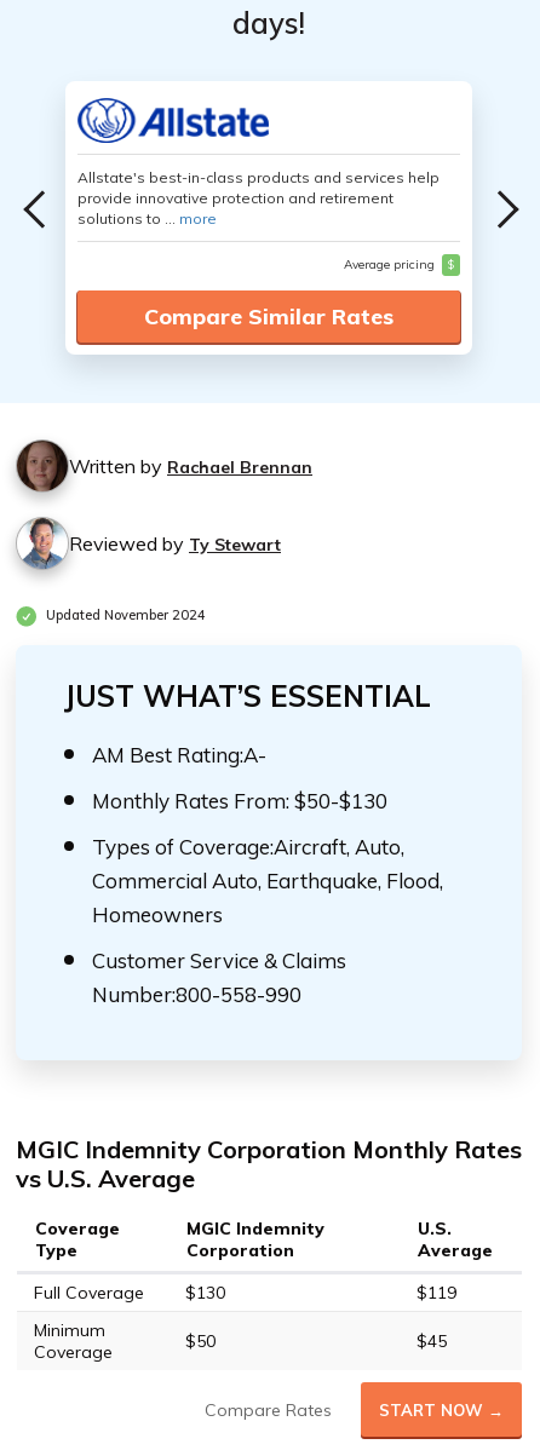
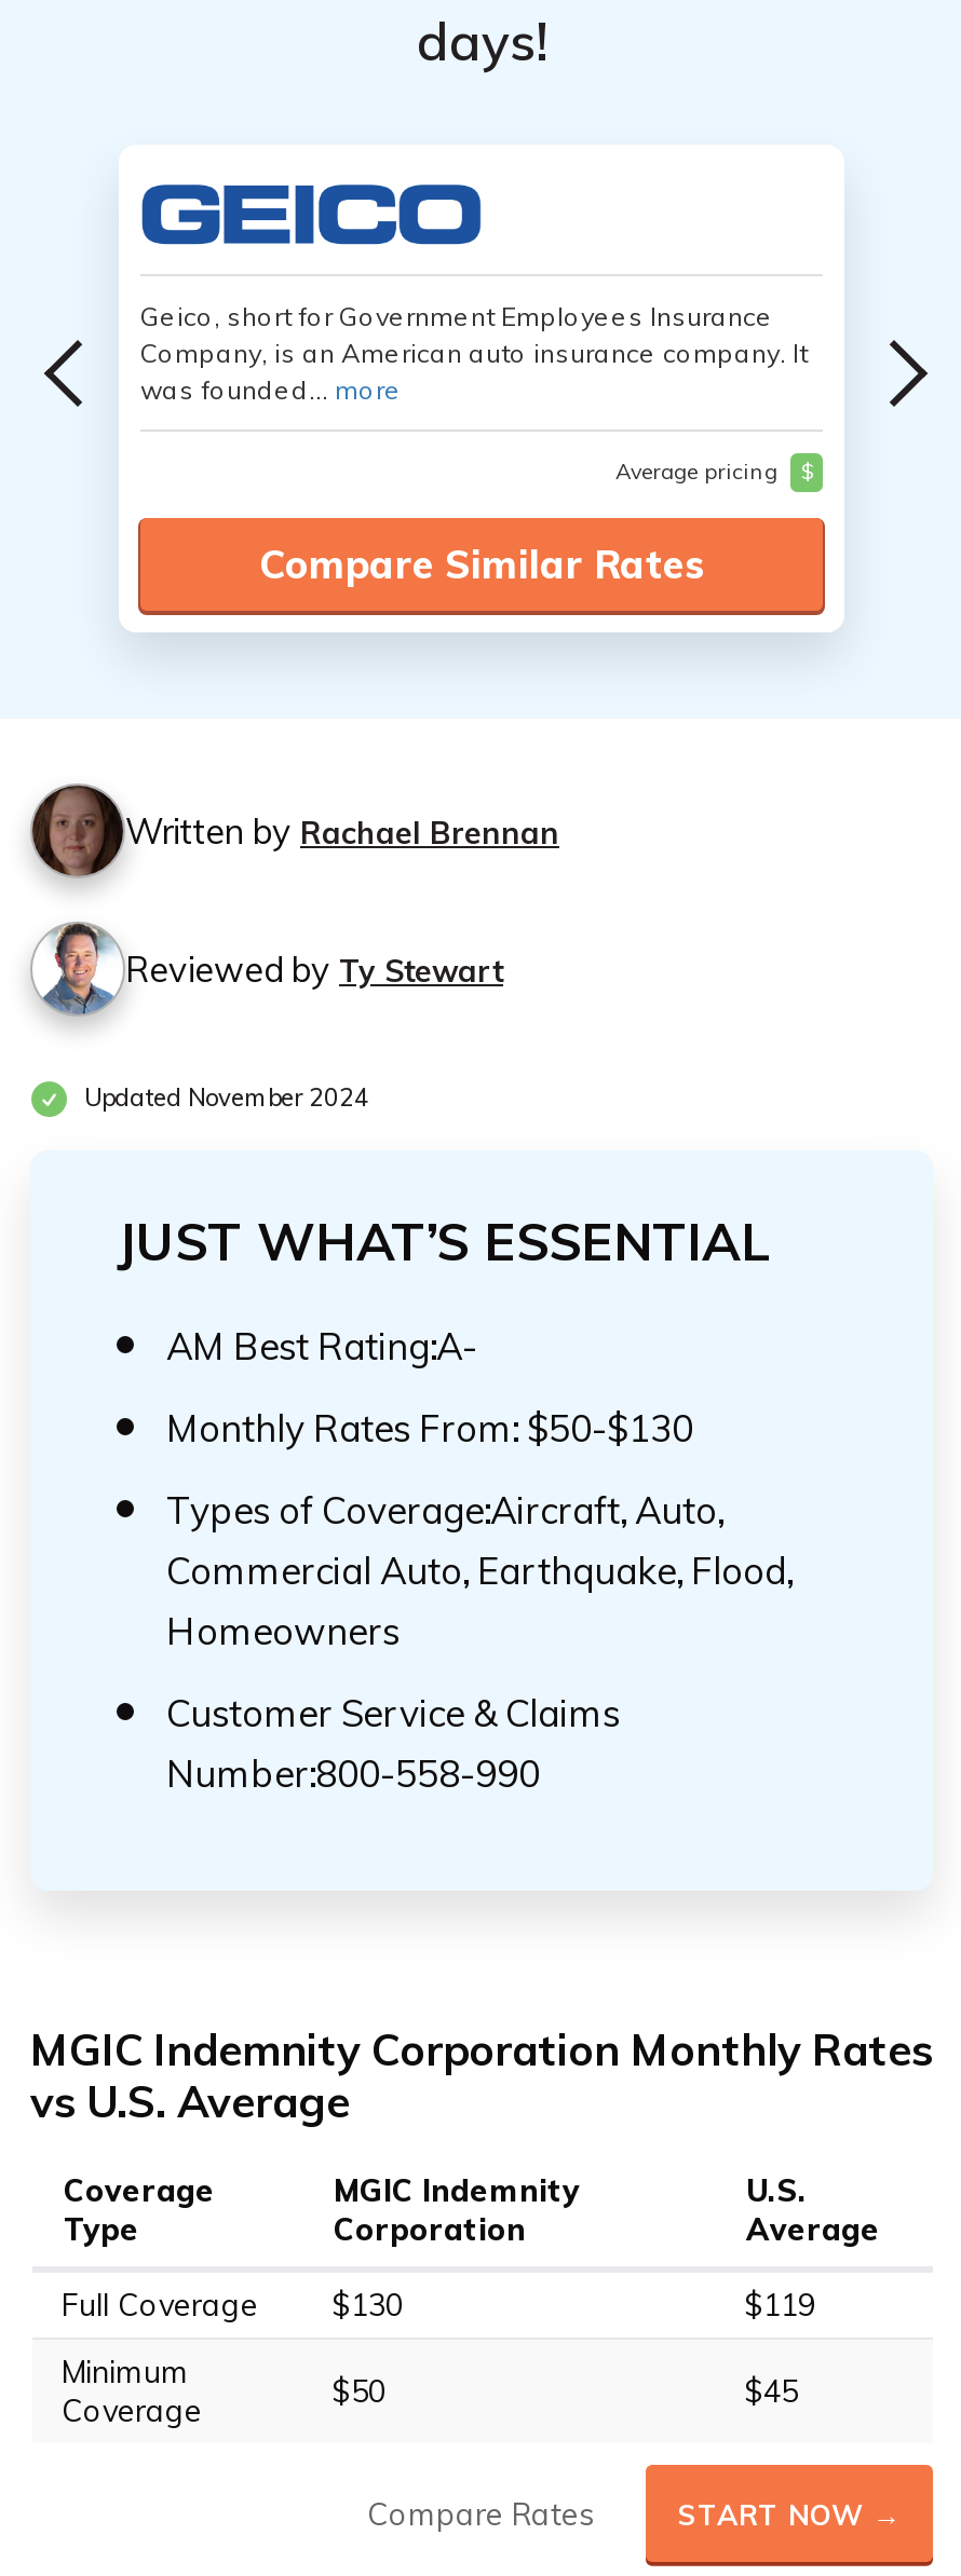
[76,97,440,228] [image] | Allstate's best-in-class products and services help | provide innovative protection and retirement | solutions to ... more -> [140,175,808,406] [image] | Geico, short for Government Employees Insurance | Company, is an American auto insurance company. It | was founded... more

